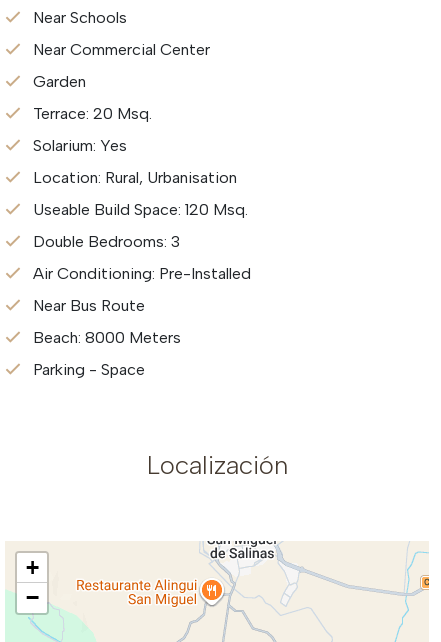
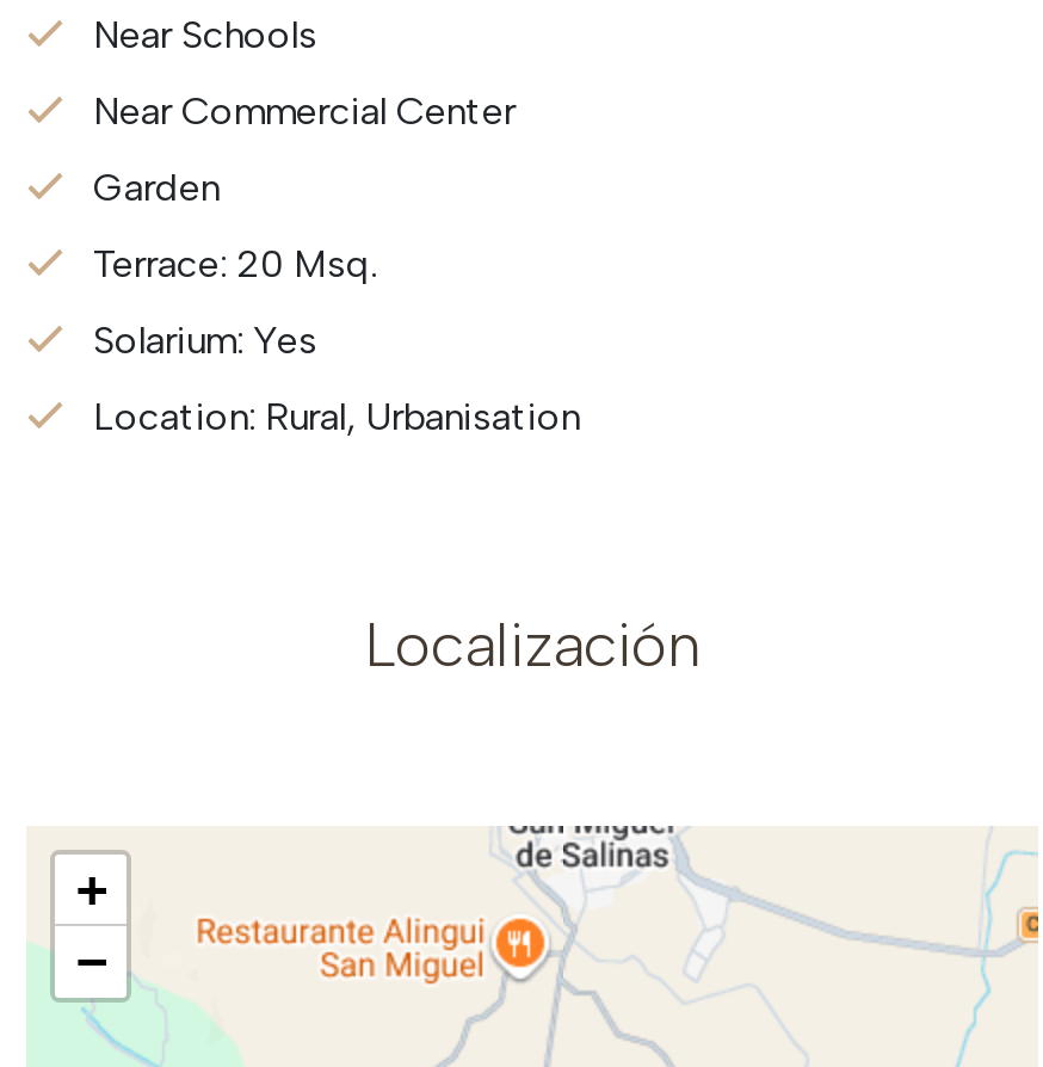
[33,200,251,379] Useable Build Space: 120 Msq. | Double Bedrooms: 3 | Air Conditioning: Pre-Installed | Near Bus Route | Beach: 8000 Meters | Parking - Space -> none

